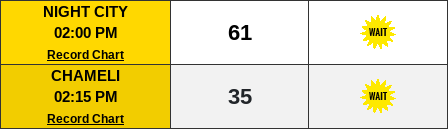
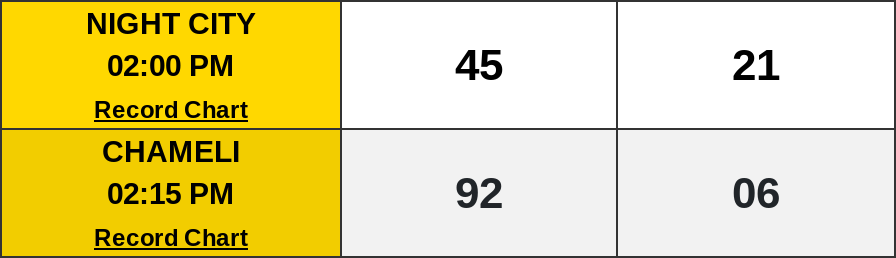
[227,20,251,45] 61 -> [455,41,780,91] 45 | 21
[227,84,251,109] 35 -> [455,169,780,219] 92 | 06

